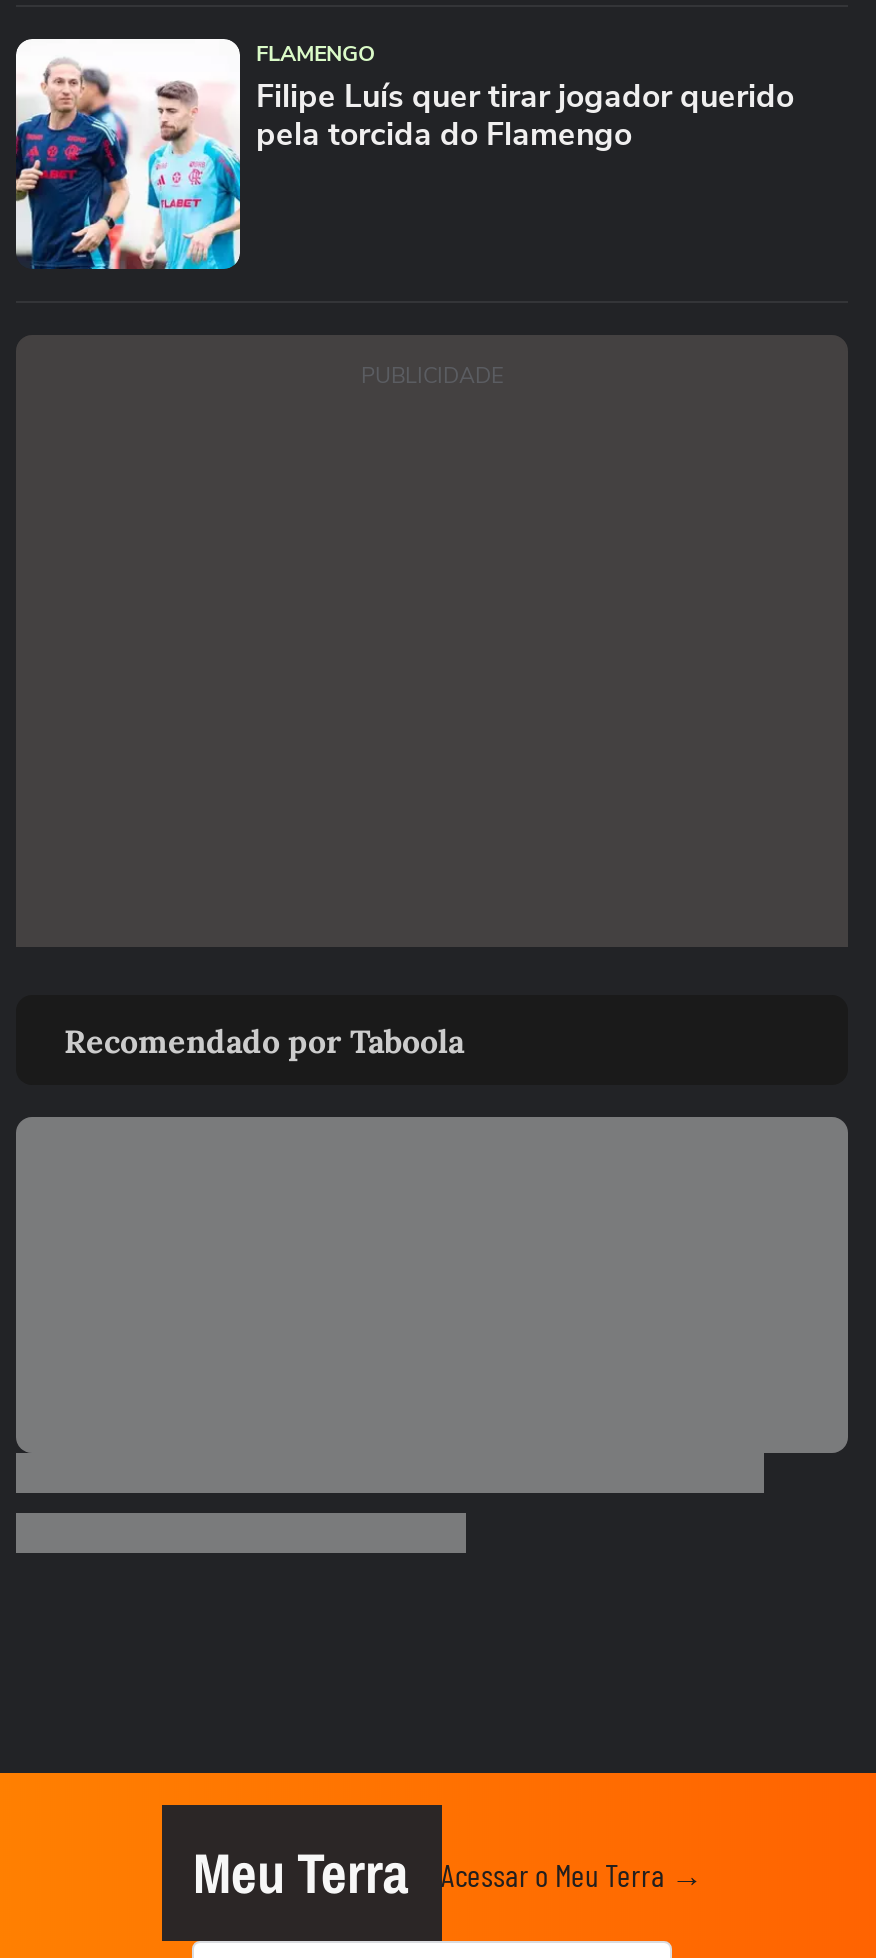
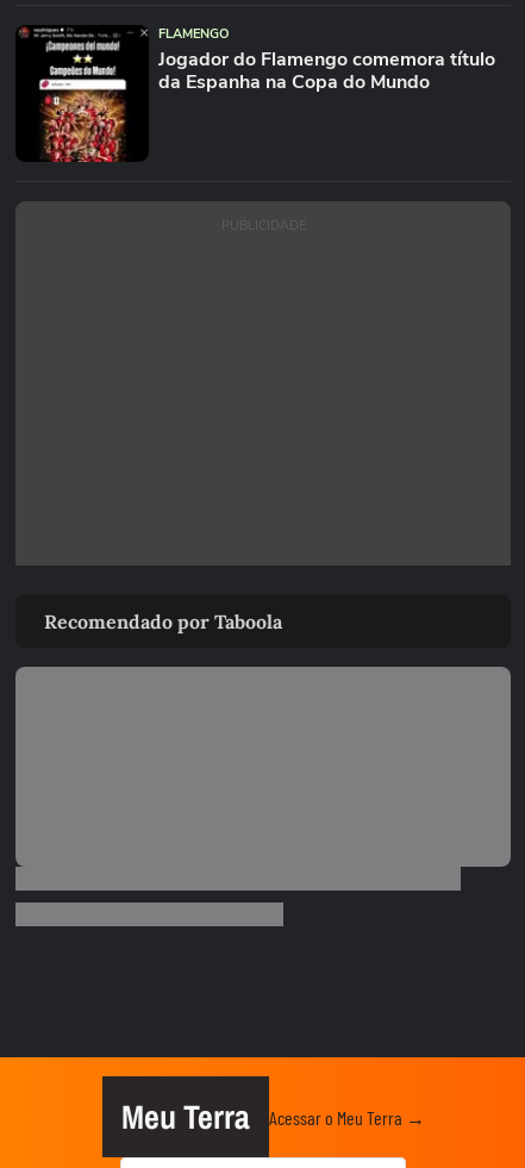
[14,37,794,271] [image] | Filipe Luís quer tirar jogador querido | pela torcida do Flamengo -> [15,25,495,163] [image] | Jogador do Flamengo comemora título | da Espanha na Copa do Mundo

